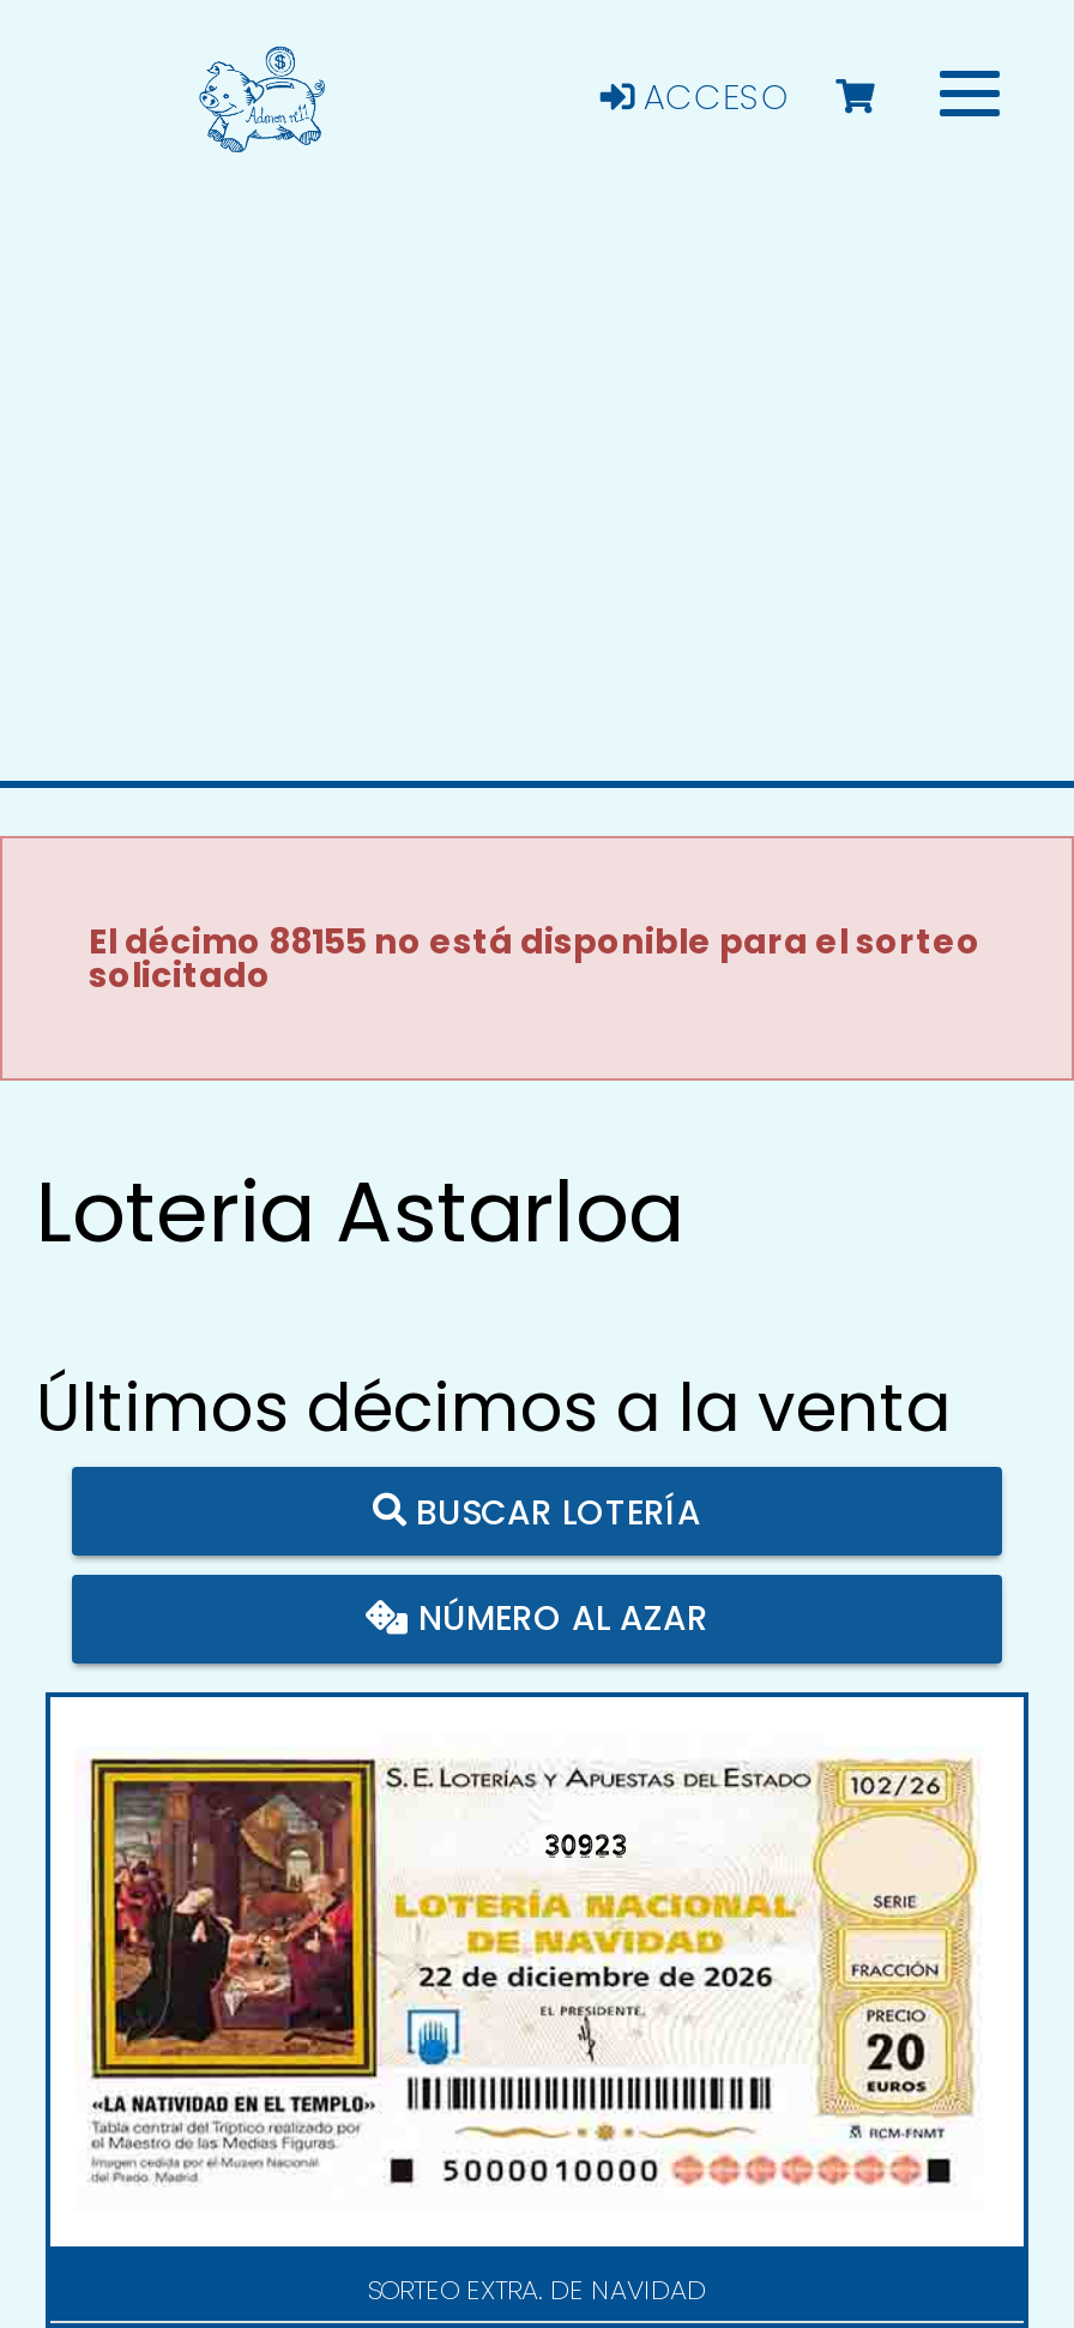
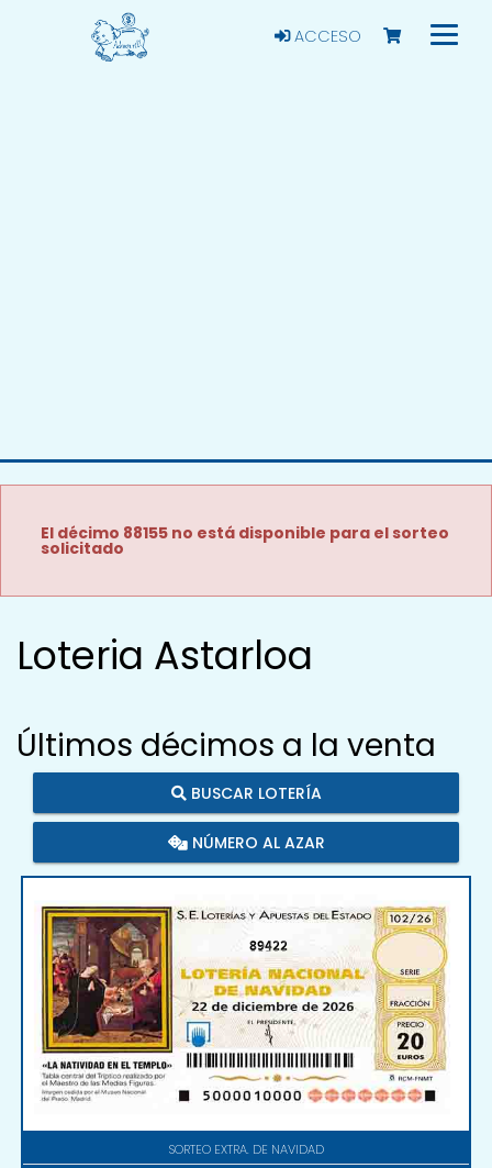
[544,1827,628,1865] 30923 -> [249,937,288,955] 89422

